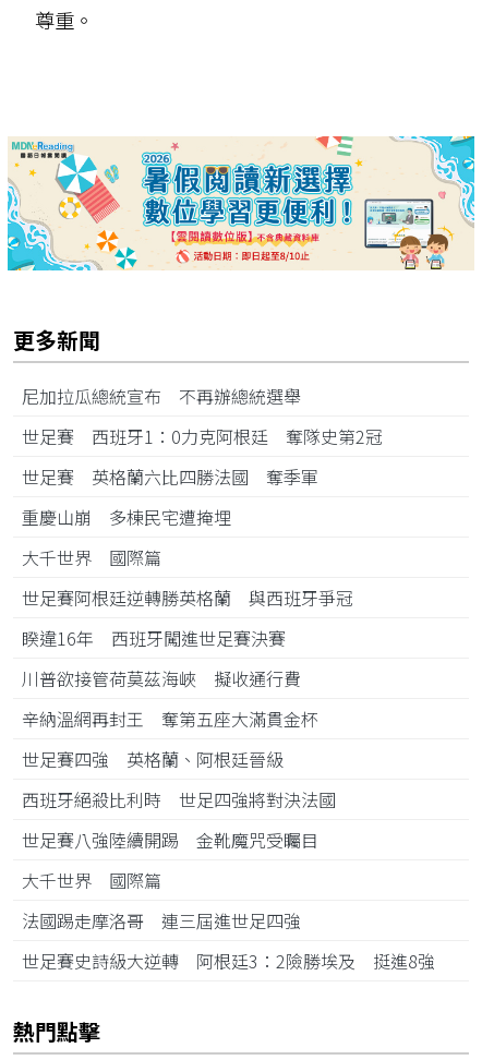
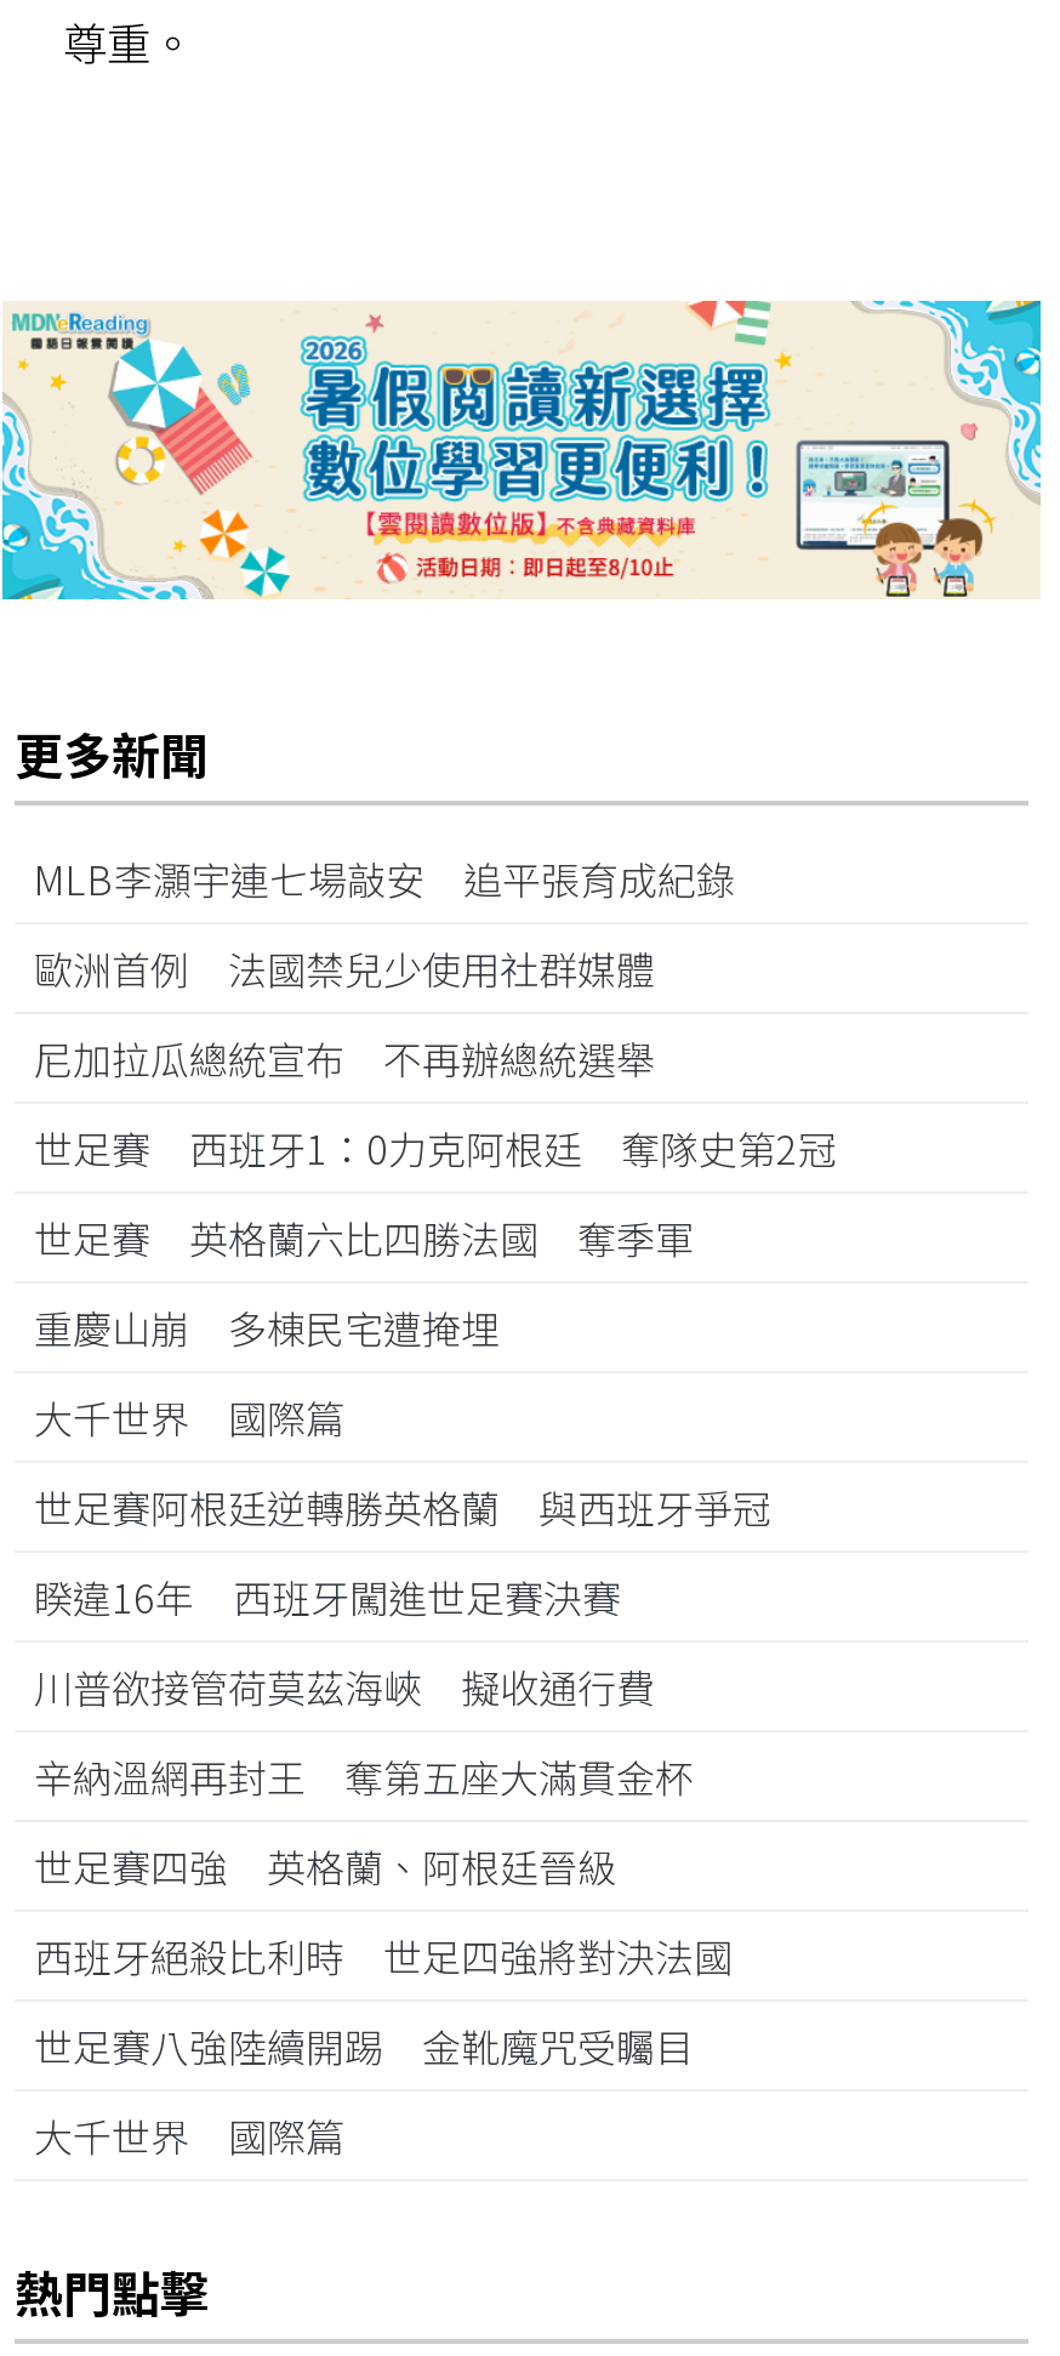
none -> [34,850,774,998] MLB李灝宇連七場敲安 追平張育成紀錄 | 歐洲首例 法國禁兒少使用社群媒體
moved [22,383,400,894] -> [34,1030,876,2165]: 尼加拉瓜總統宣布 不再辦總統選舉 | 世足賽 西班牙1：0力克阿根廷 奪隊史第2冠 | 世足賽 英格蘭六比四勝法國 奪季軍 | ... | 世足賽八強陸續開踢 金靴魔咒受矚目 | 大千世界 國際篇
[22,908,435,974] 法國踢走摩洛哥 連三屆進世足四強 | 世足賽史詩級大逆轉 阿根廷3：2險勝埃及 挺進8強 -> none

